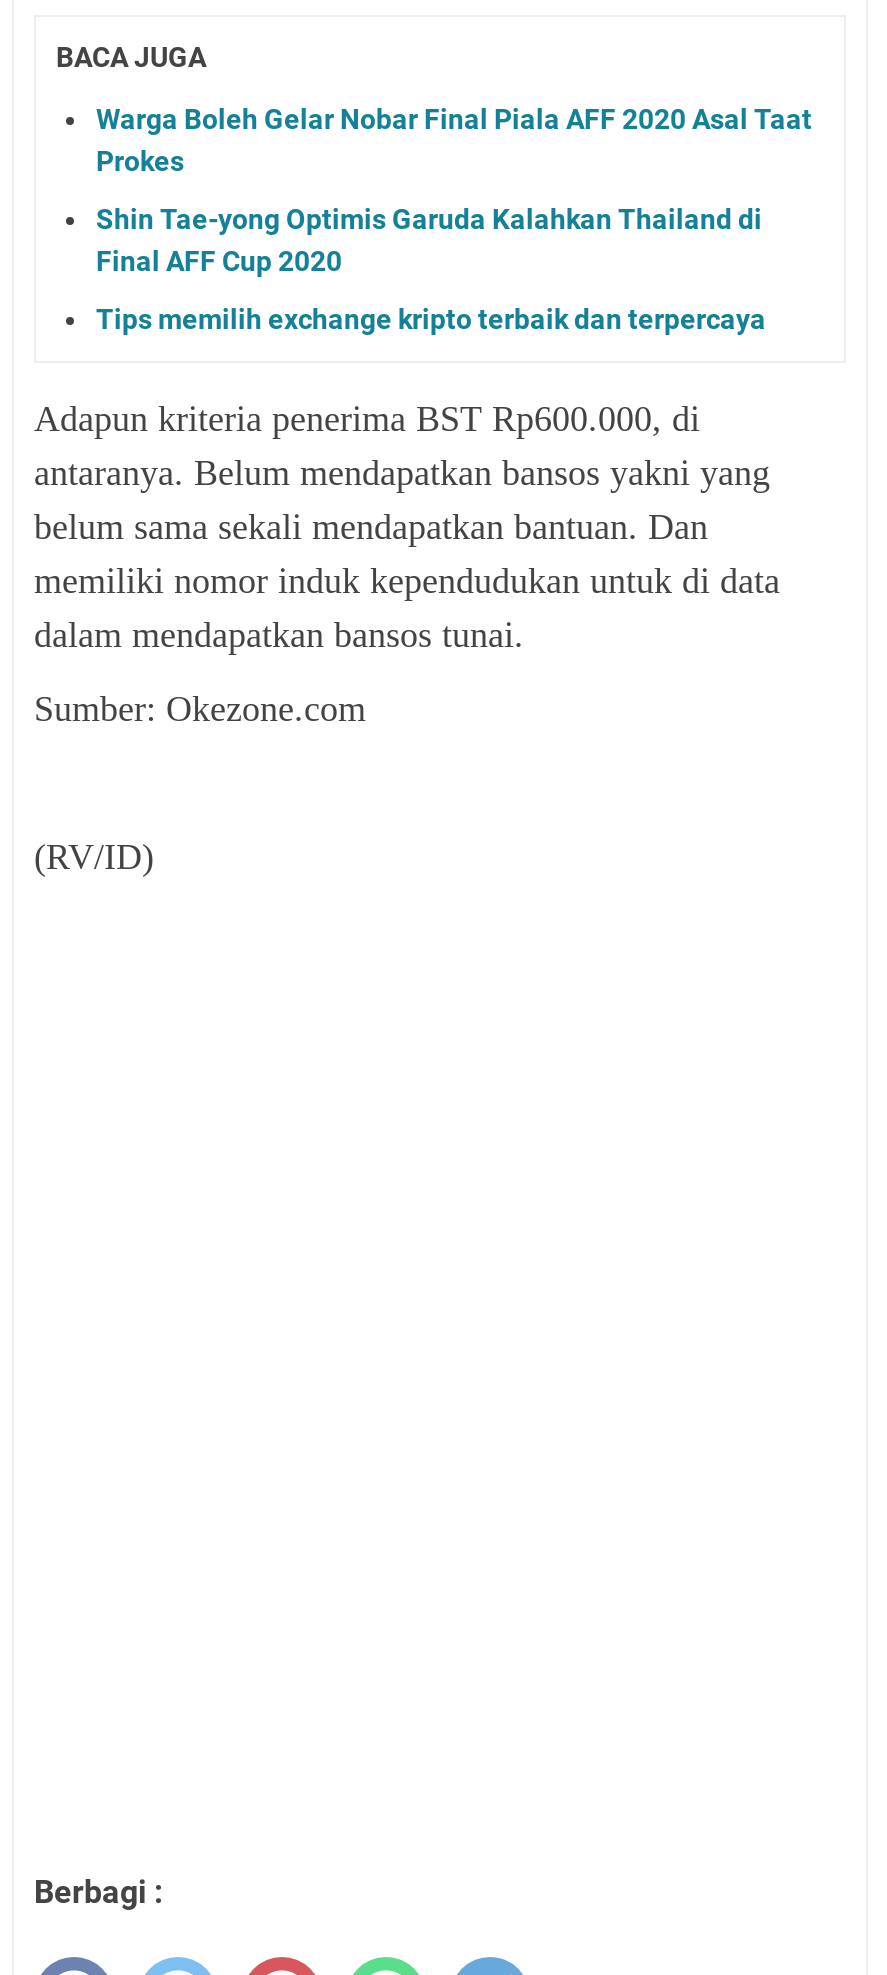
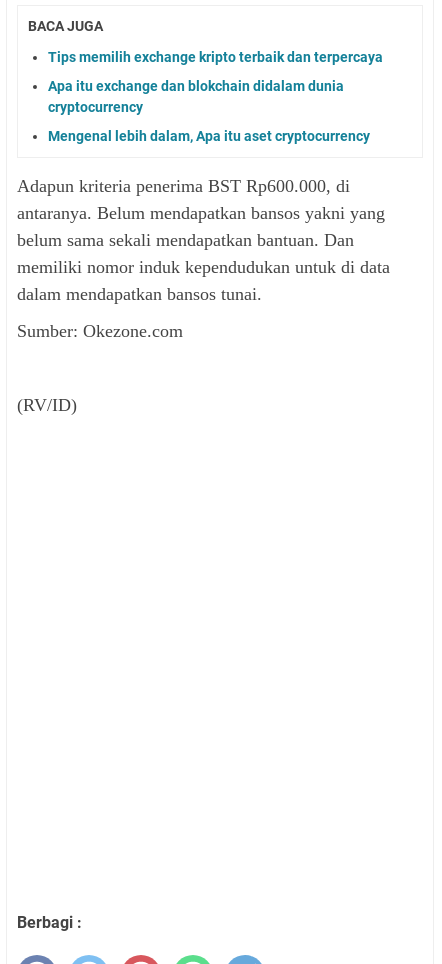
[96,102,812,276] Warga Boleh Gelar Nobar Final Piala AFF 2020 Asal Taat | Prokes | Shin Tae-yong Optimis Garuda Kalahkan Thailand di | Final AFF Cup 2020 -> none
moved [96,302,766,334] -> [48,49,383,65]: Tips memilih exchange kripto terbaik dan terpercaya
none -> [48,78,370,144] Apa itu exchange dan blokchain didalam dunia | cryptocurrency | Mengenal lebih dalam, Apa itu aset cryptocurrency

